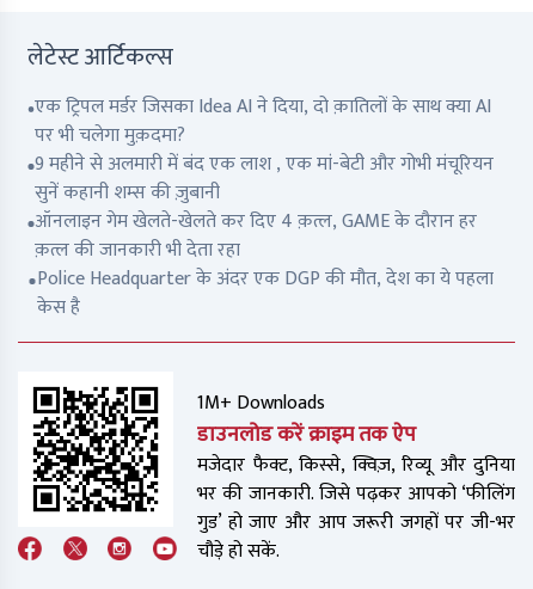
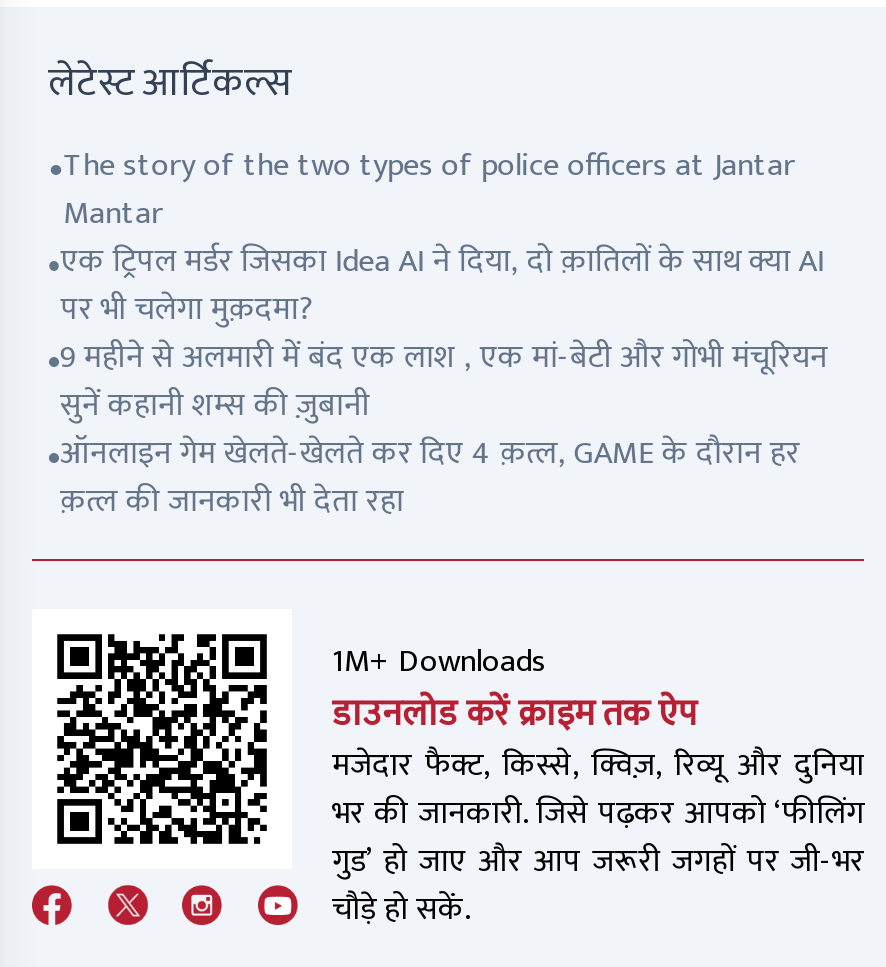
none -> [63,138,795,240] The story of the two types of police officers at Jantar | Mantar
moved [35,90,493,266] -> [60,234,828,528]: एक ट्रिपल मर्डर जिसका Idea AI ने दिया, दो क़ातिलों के साथ क्या AI | पर भी चलेगा मुक़दमा? | 9 महीने से अलमारी में बंद एक लाश , एक मां-बेटी और गोभी मंचूरियन | सुनें कहानी शम्स की ज़ुबानी | ऑनलाइन गेम खेलते-खेलते कर दिए 4 क़त्ल, GAME के दौरान हर | क़त्ल की जानकारी भी देता रहा
[37,262,493,323] Police Headquarter के अंदर एक DGP की मौत, देश का ये पहला | केस है -> none

